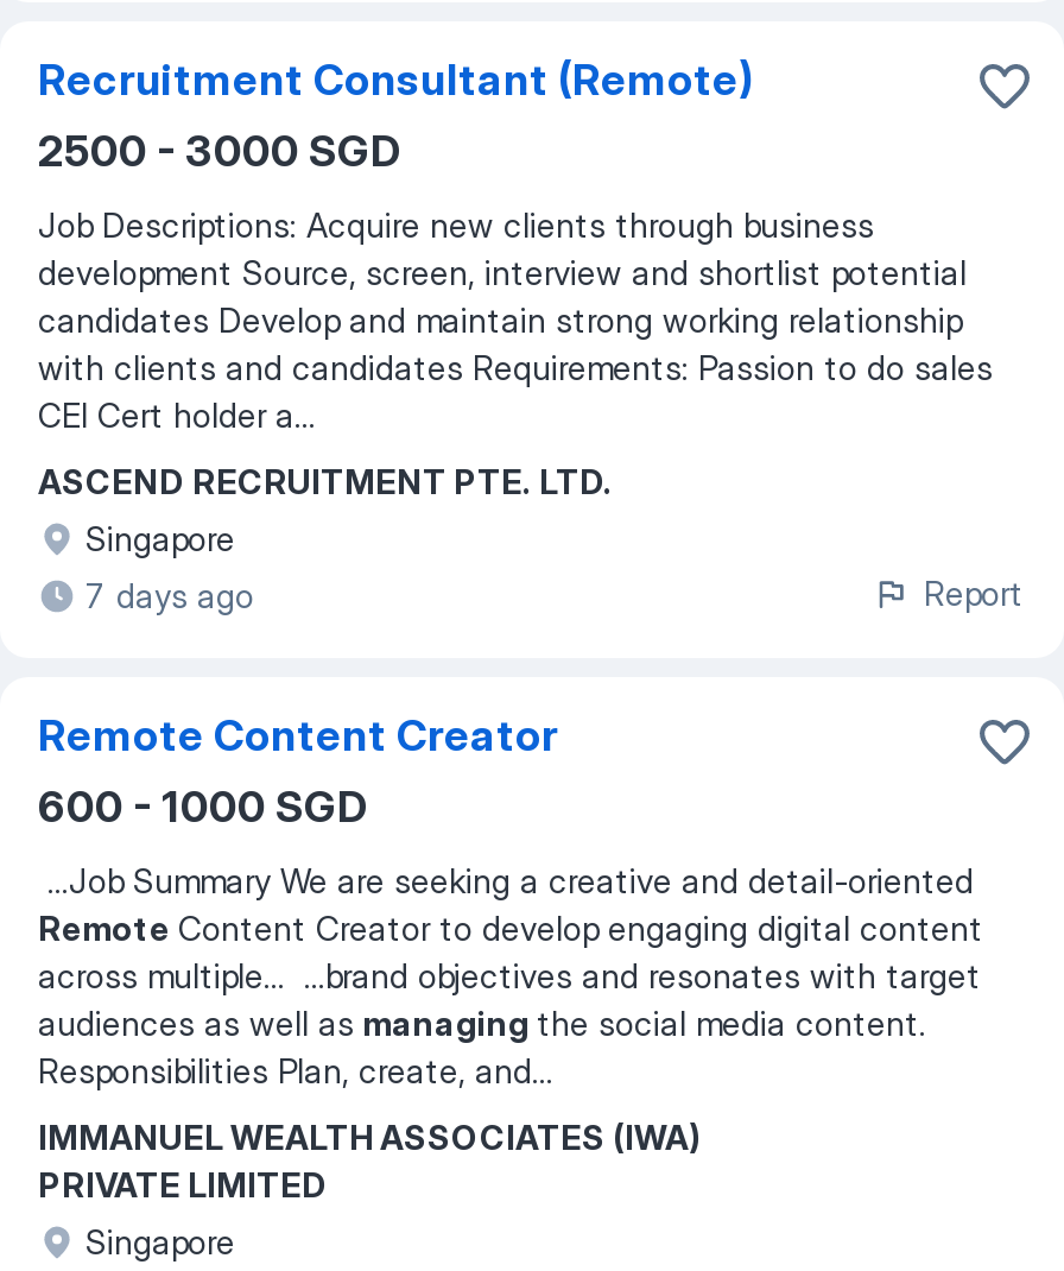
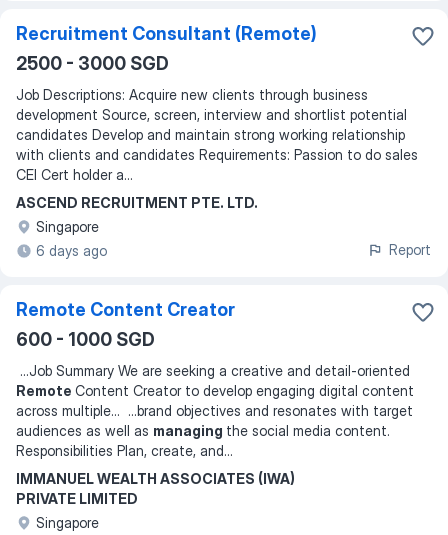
[85,575,254,615] 7 days ago -> [36,242,107,259] 6 days ago

